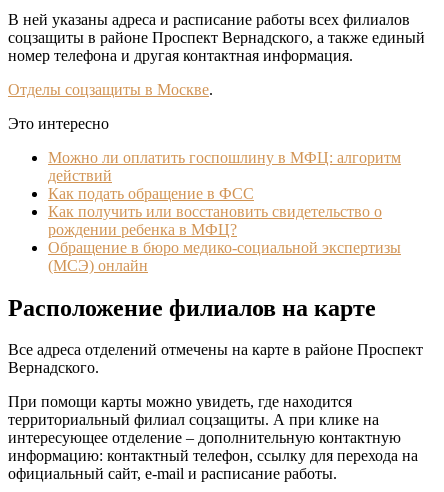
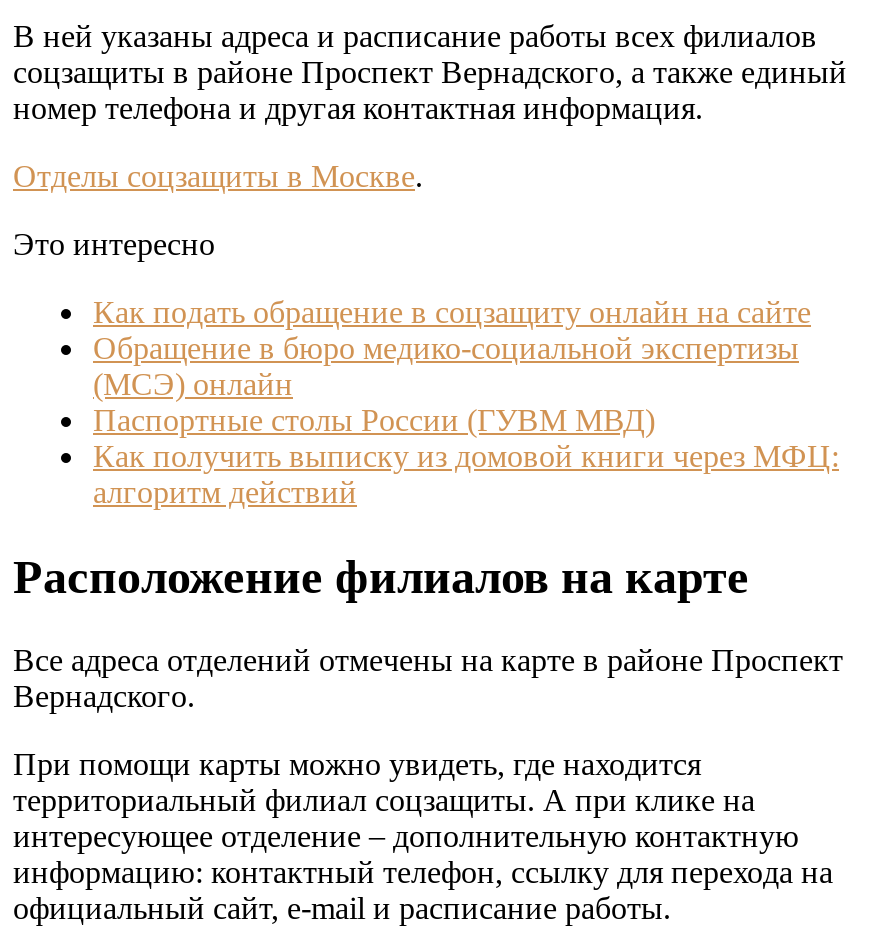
[48,149,401,238] Можно ли оплатить госпошлину в МФЦ: алгоритм | действий | Как подать обращение в ФСС | Как получить или восстановить свидетельство о | рождении ребенка в МФЦ? -> [93,294,811,328] Как подать обращение в соцзащиту онлайн на сайте
moved [48,239,401,274] -> [93,330,799,400]: Обращение в бюро медико-социальной экспертизы | (МСЭ) онлайн
none -> [93,402,839,508] Паспортные столы России (ГУВМ МВД) | Как получить выписку из домовой книги через МФЦ: | алгоритм действий

